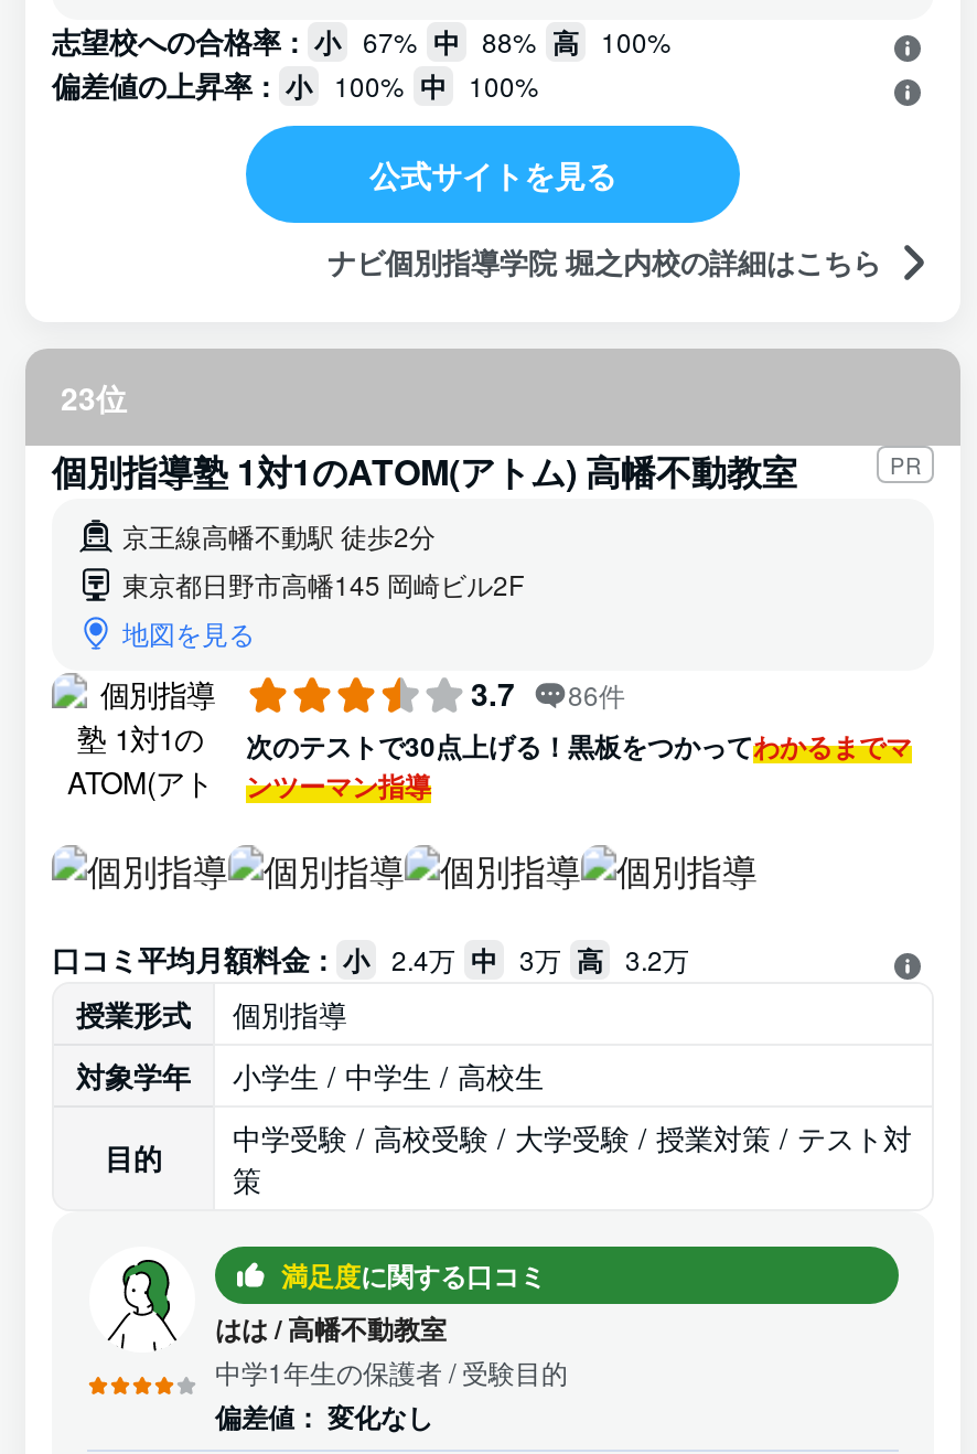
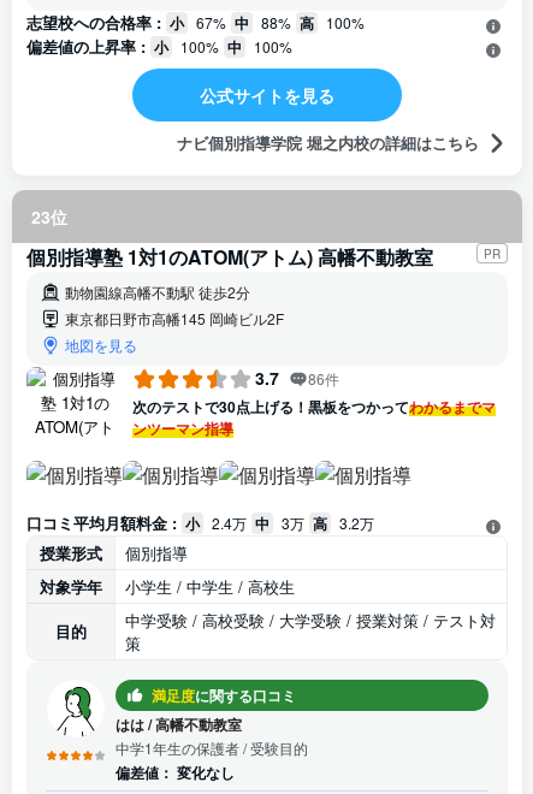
[122,516,436,554] 京王線高幡不動駅 徒歩2分 -> [65,282,250,302] 動物園線高幡不動駅 徒歩2分

